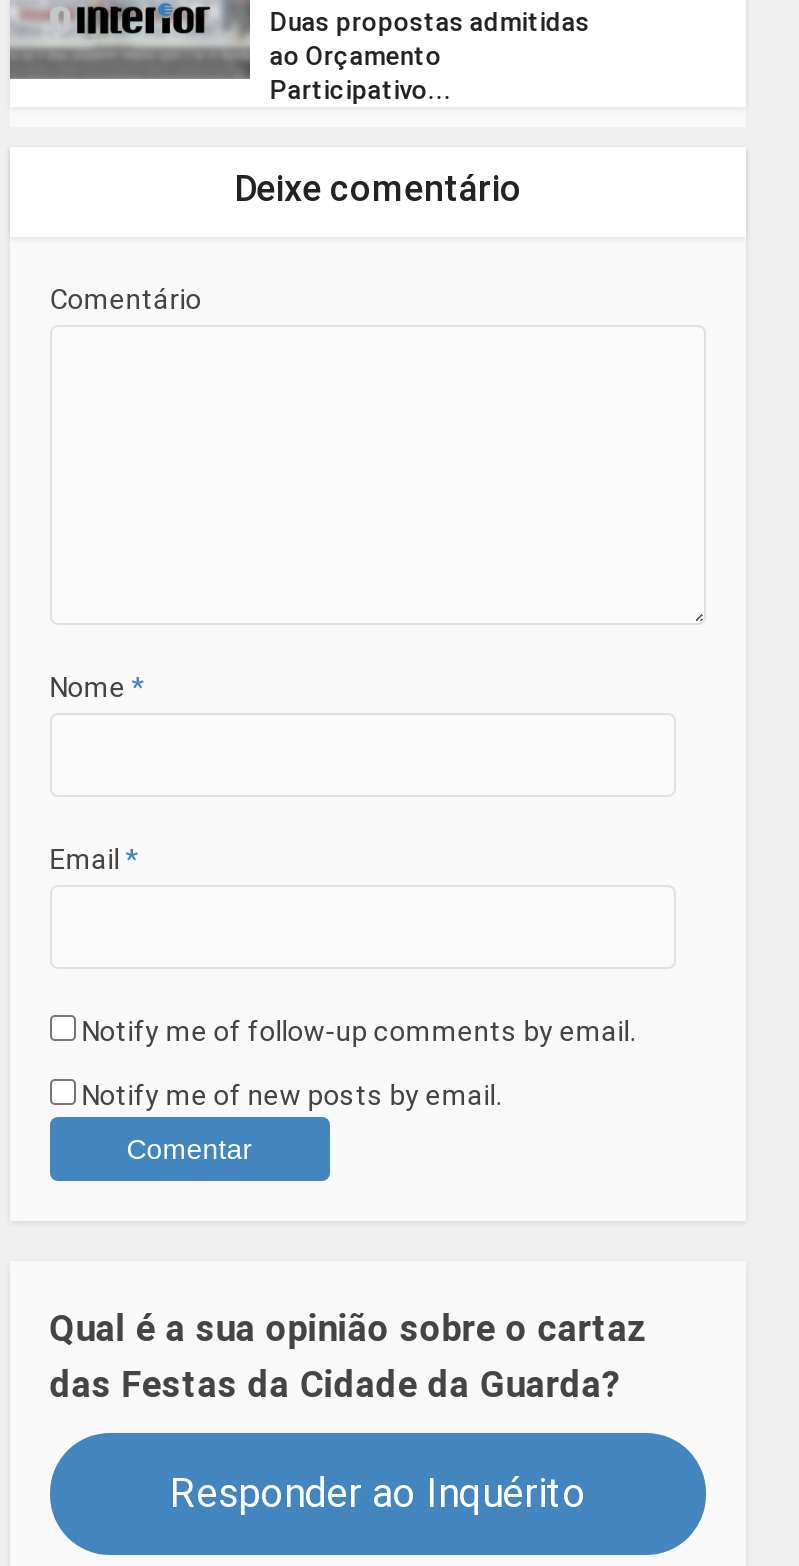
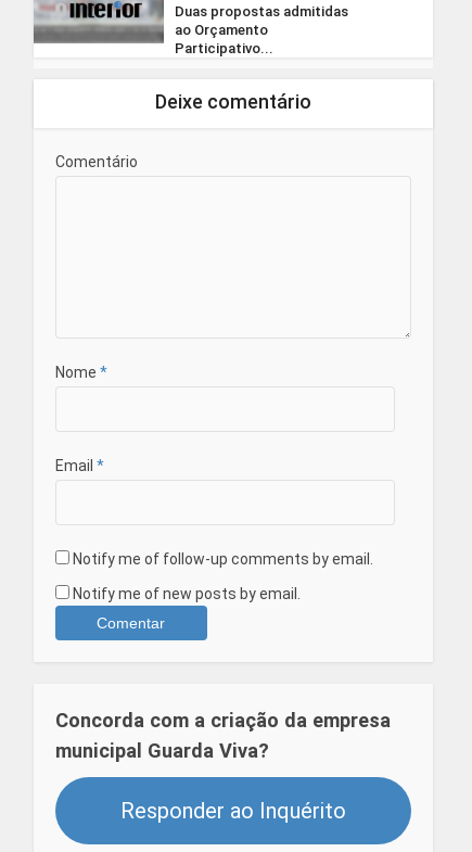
[49,1307,647,1405] Qual é a sua opinião sobre o cartaz | das Festas da Cidade da Guarda? -> [55,709,390,762] Concorda com a criação da empresa | municipal Guarda Viva?

